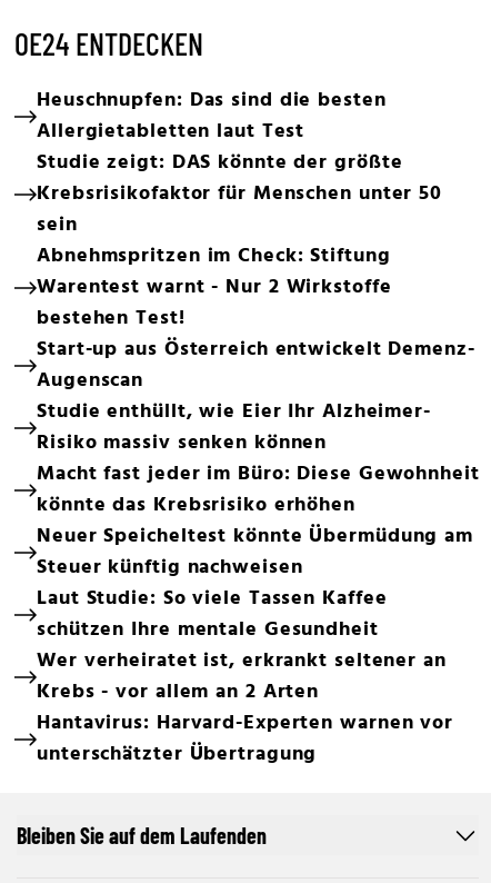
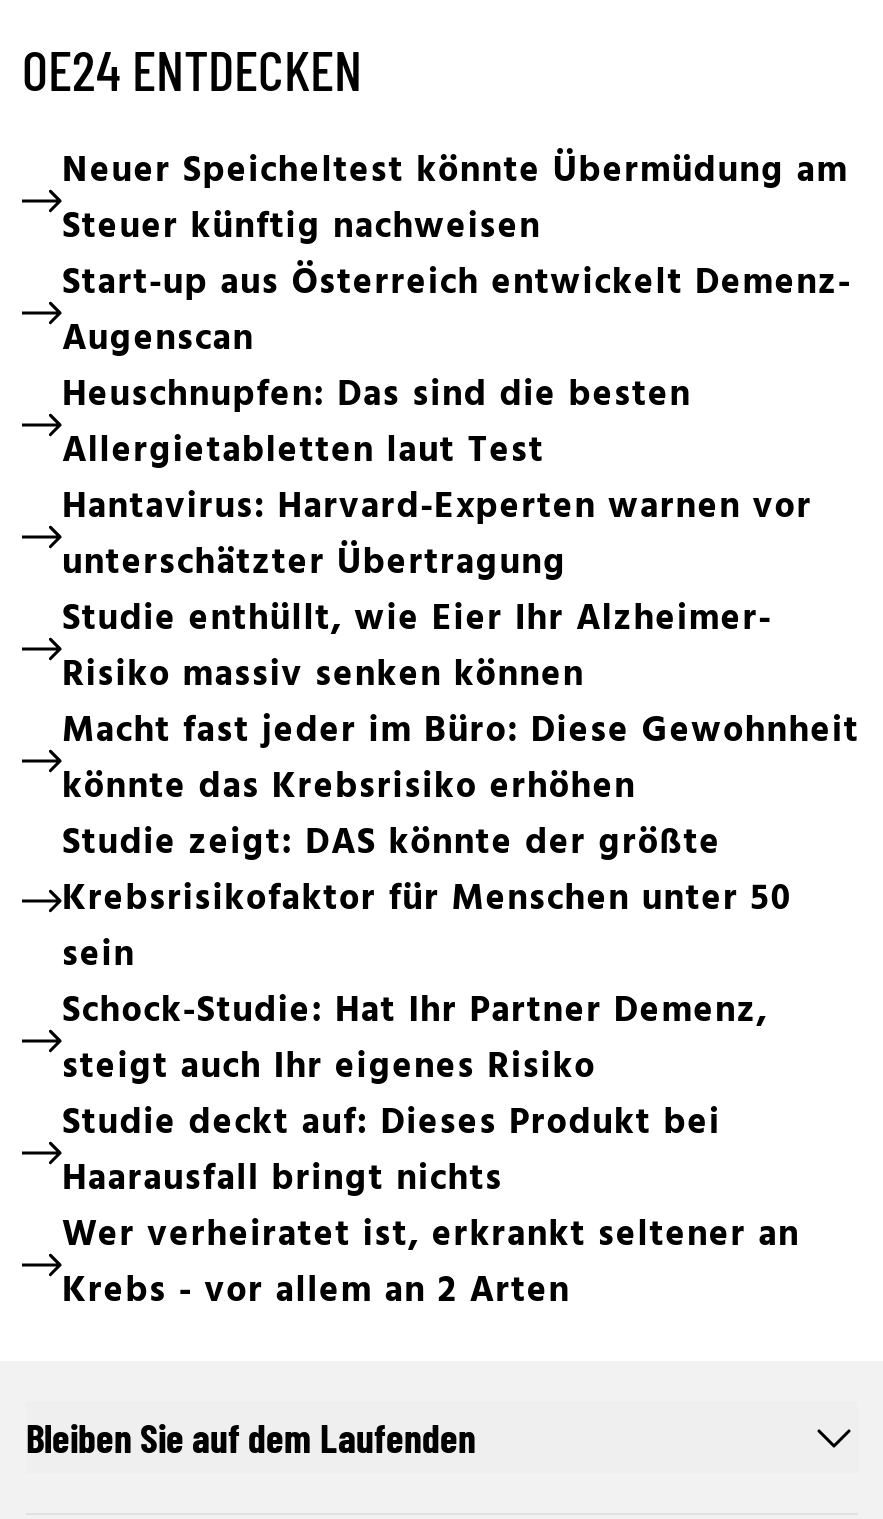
moved [37,85,386,148] -> [62,367,691,481]: Heuschnupfen: Das sind die besten | Allergietabletten laut Test
moved [37,147,442,241] -> [62,815,792,985]: Studie zeigt: DAS könnte der größte | Krebsrisikofaktor für Menschen unter 50 | sein
[37,240,392,335] Abnehmspritzen im Check: Stiftung | Warentest warnt - Nur 2 Wirkstoffe | bestehen Test! -> none
moved [37,334,475,397] -> [62,255,852,369]: Start-up aus Österreich entwickelt Demenz- | Augenscan
moved [37,396,480,522] -> [62,591,860,817]: Studie enthüllt, wie Eier Ihr Alzheimer- | Risiko massiv senken können | Macht fast jeder im Büro: Diese Gewohnheit | könnte das Krebsrisiko erhöhen
moved [37,520,473,584] -> [62,143,848,257]: Neuer Speicheltest könnte Übermüdung am | Steuer künftig nachweisen
[37,583,387,646] Laut Studie: So viele Tassen Kaffee | schützen Ihre mentale Gesundheit -> [62,983,768,1209] Schock-Studie: Hat Ihr Partner Demenz, | steigt auch Ihr eigenes Risiko | Studie deckt auf: Dieses Produkt bei | Haarausfall bringt nichts
moved [37,645,446,708] -> [62,1207,800,1321]: Wer verheiratet ist, erkrankt seltener an | Krebs - vor allem an 2 Arten
moved [37,707,453,771] -> [62,479,812,593]: Hantavirus: Harvard-Experten warnen vor | unterschätzter Übertragung

